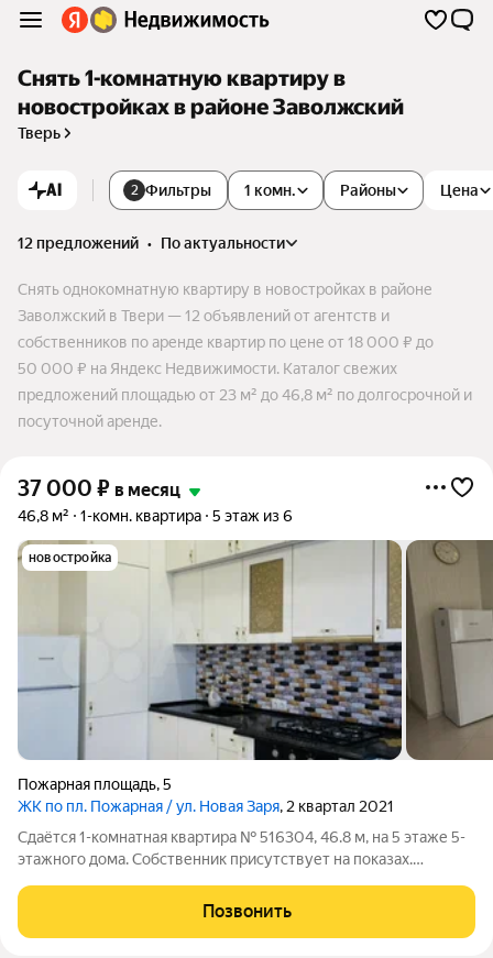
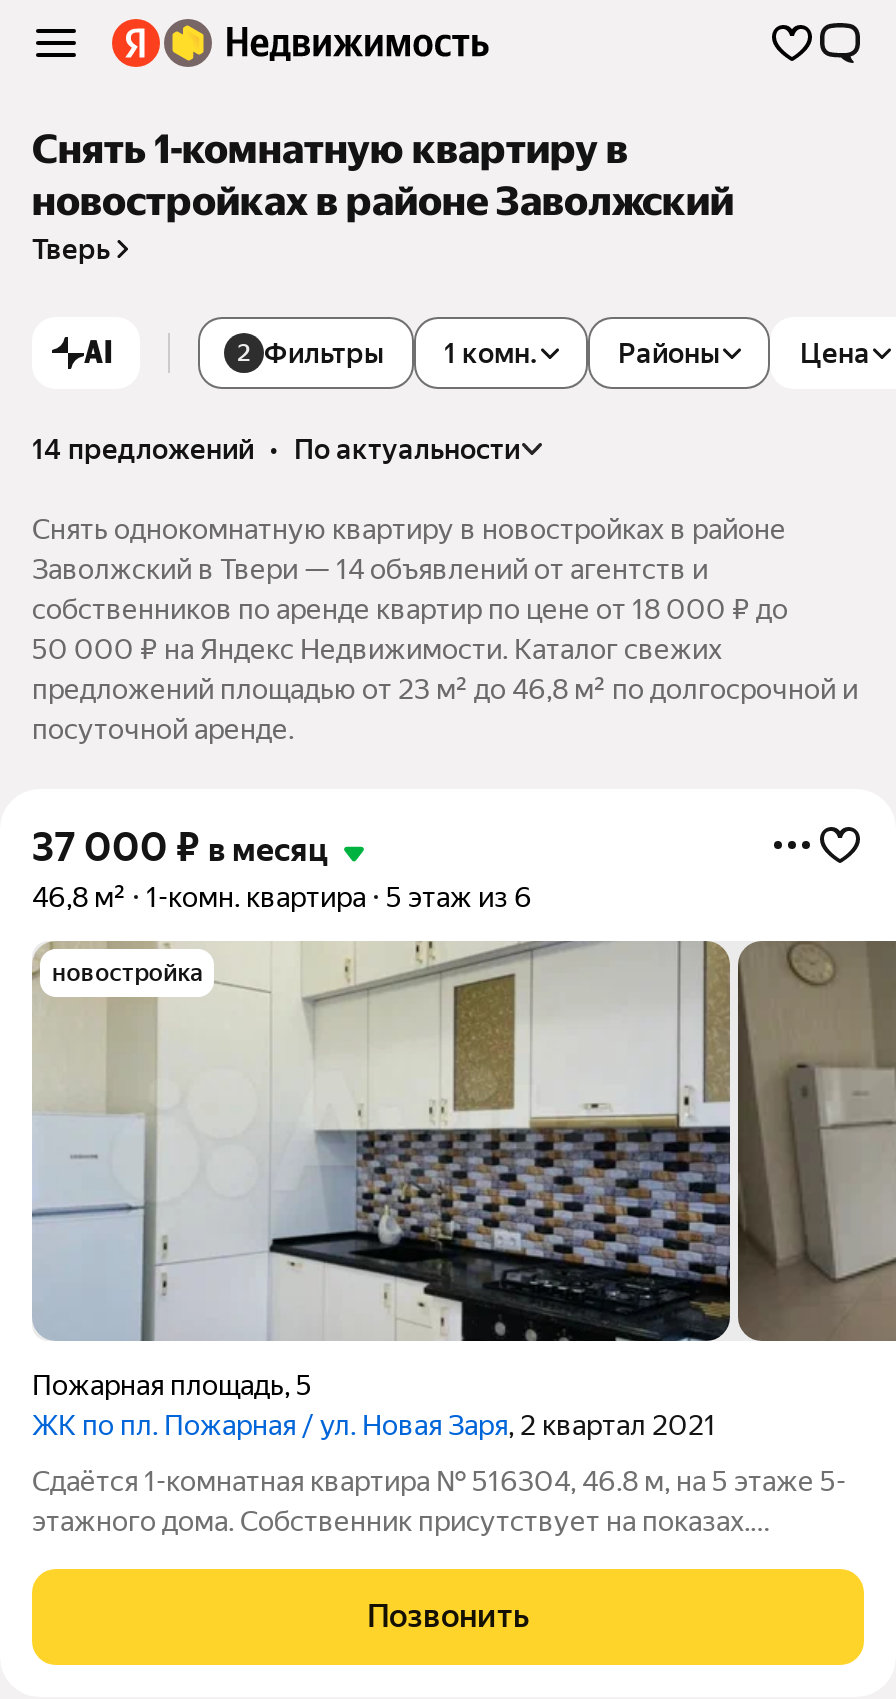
[18,234,285,252] 12 предложений • по актуальности -> [32,433,520,465] 14 предложений • по актуальности
[18,307,390,325] Заволжский в Твери — 12 объявлений от агентств и -> [32,553,708,585] Заволжский в Твери — 14 объявлений от агентств и

